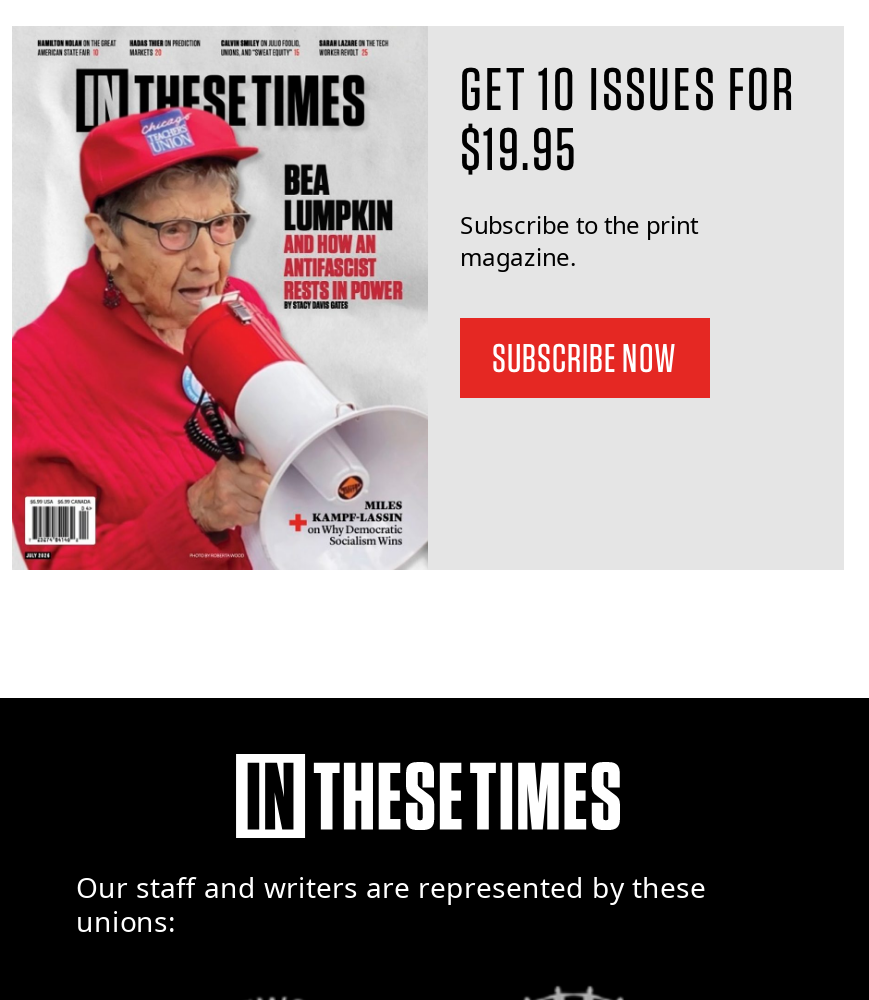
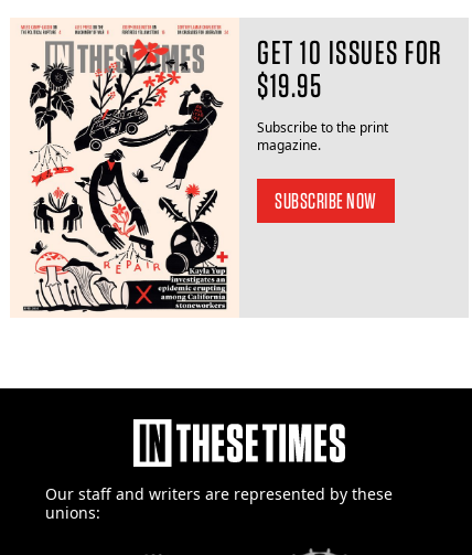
[10,26,428,572] [image] -> [10,19,239,318] [image]

